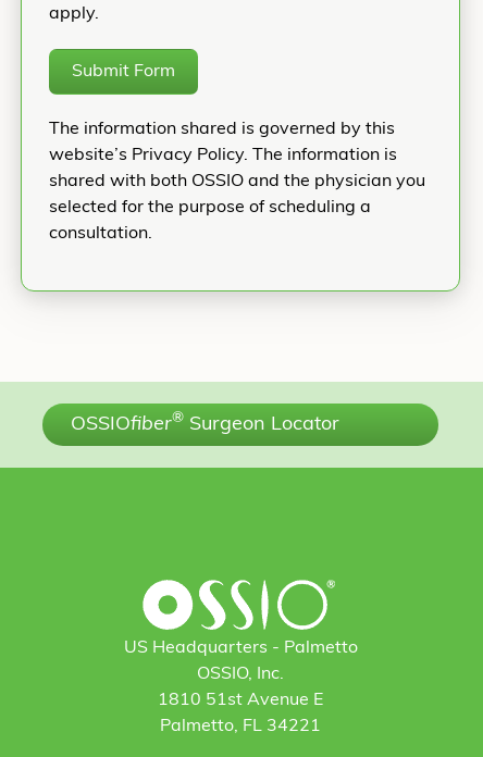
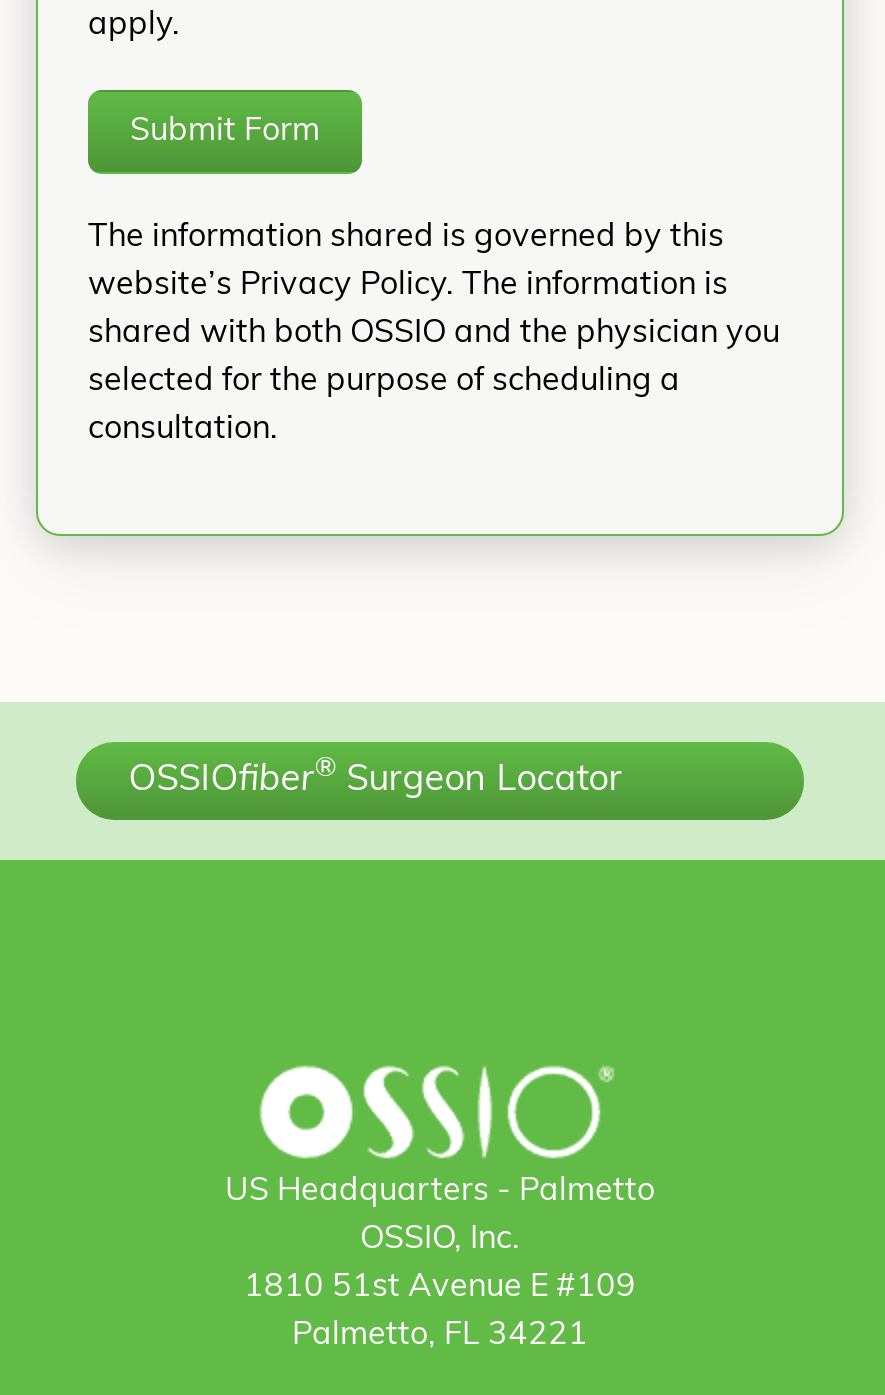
[158,692,323,709] 1810 51st Avenue E -> [244,1272,636,1304] 1810 51st Avenue E #109

